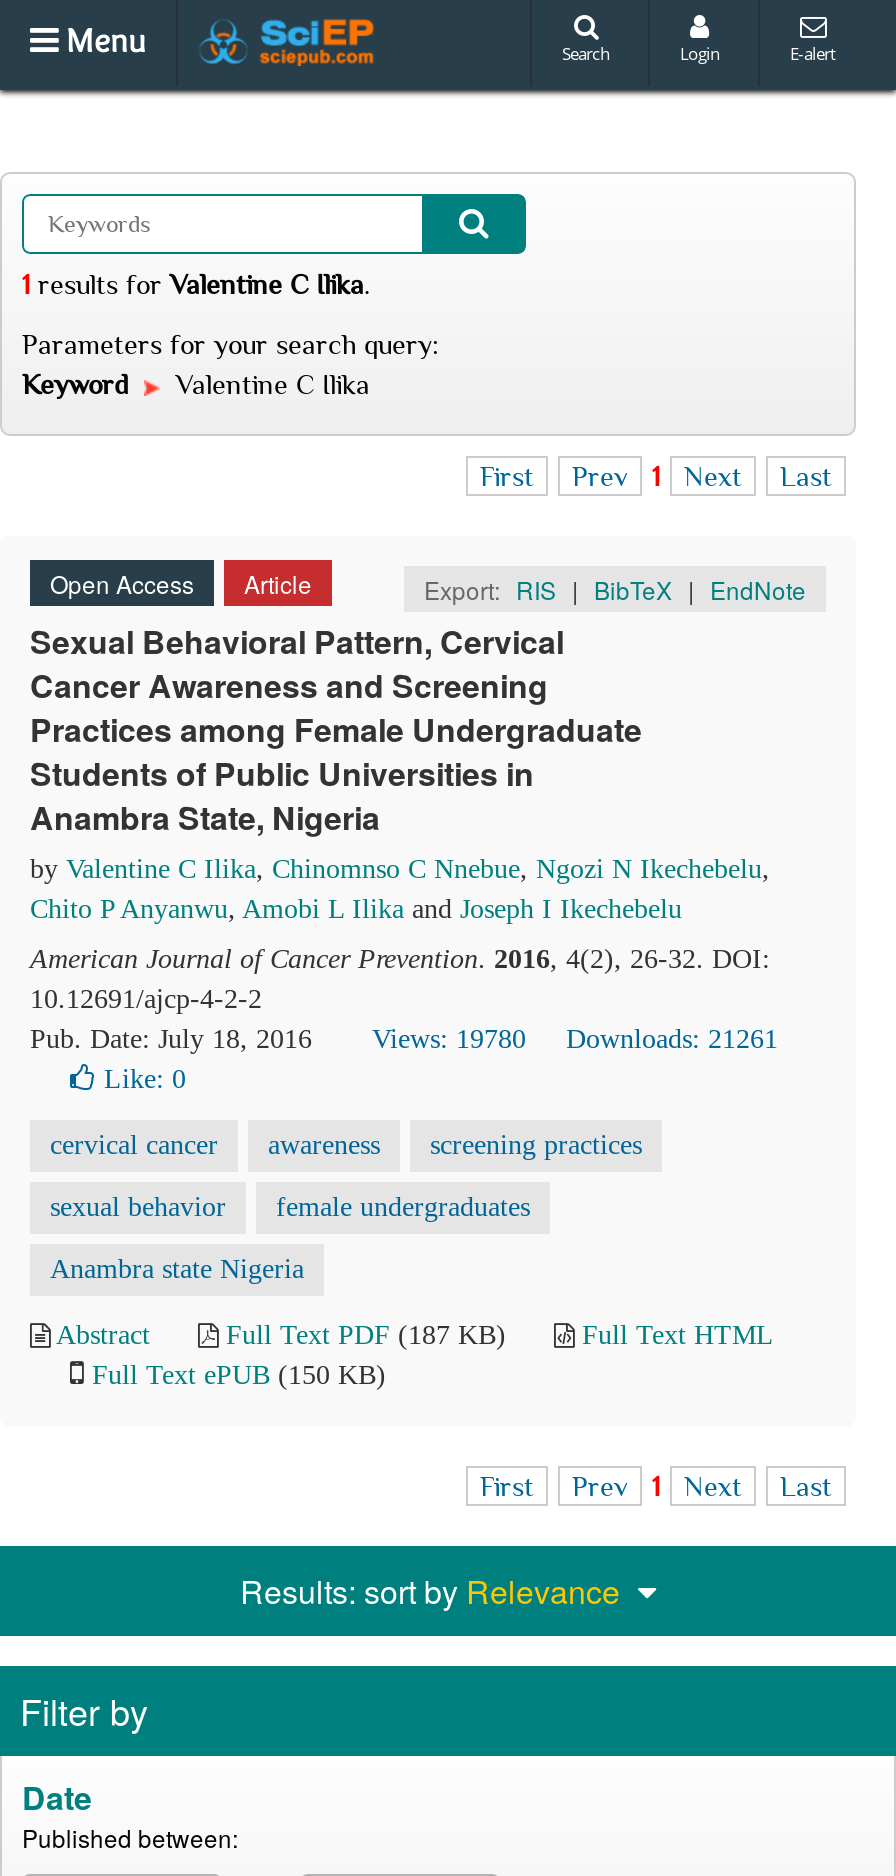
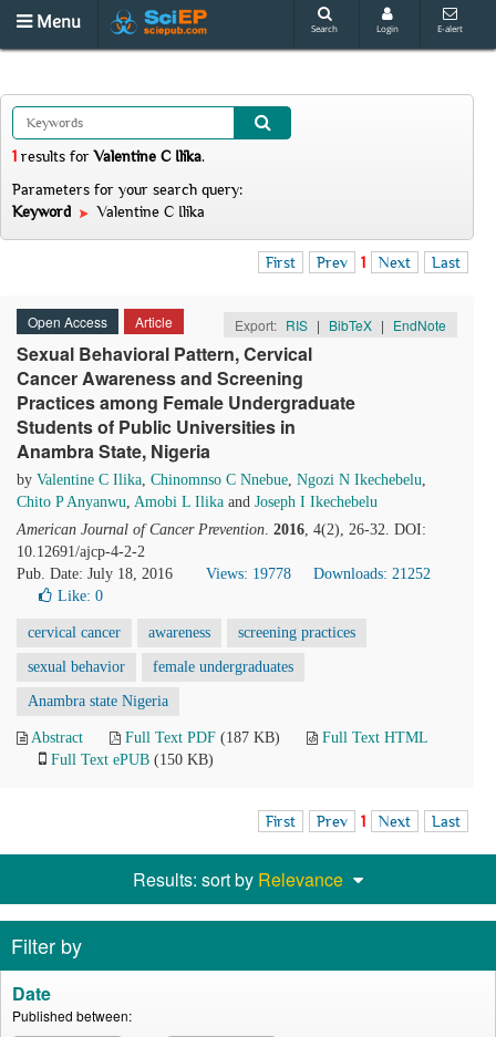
[372,1024,526,1054] Views: 19780 -> [206,566,291,582] Views: 19778
[566,1024,778,1054] Downloads: 21261 -> [313,566,431,582] Downloads: 21252

